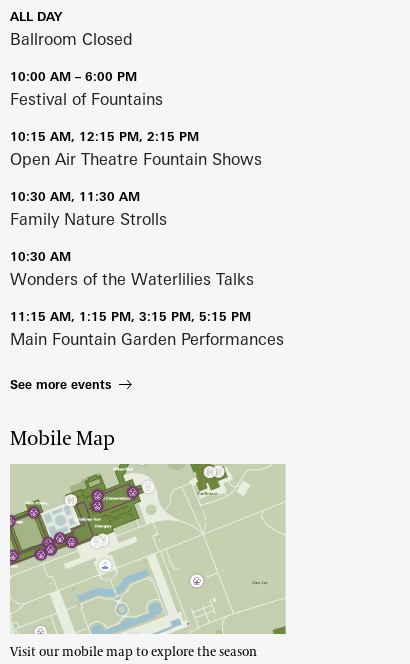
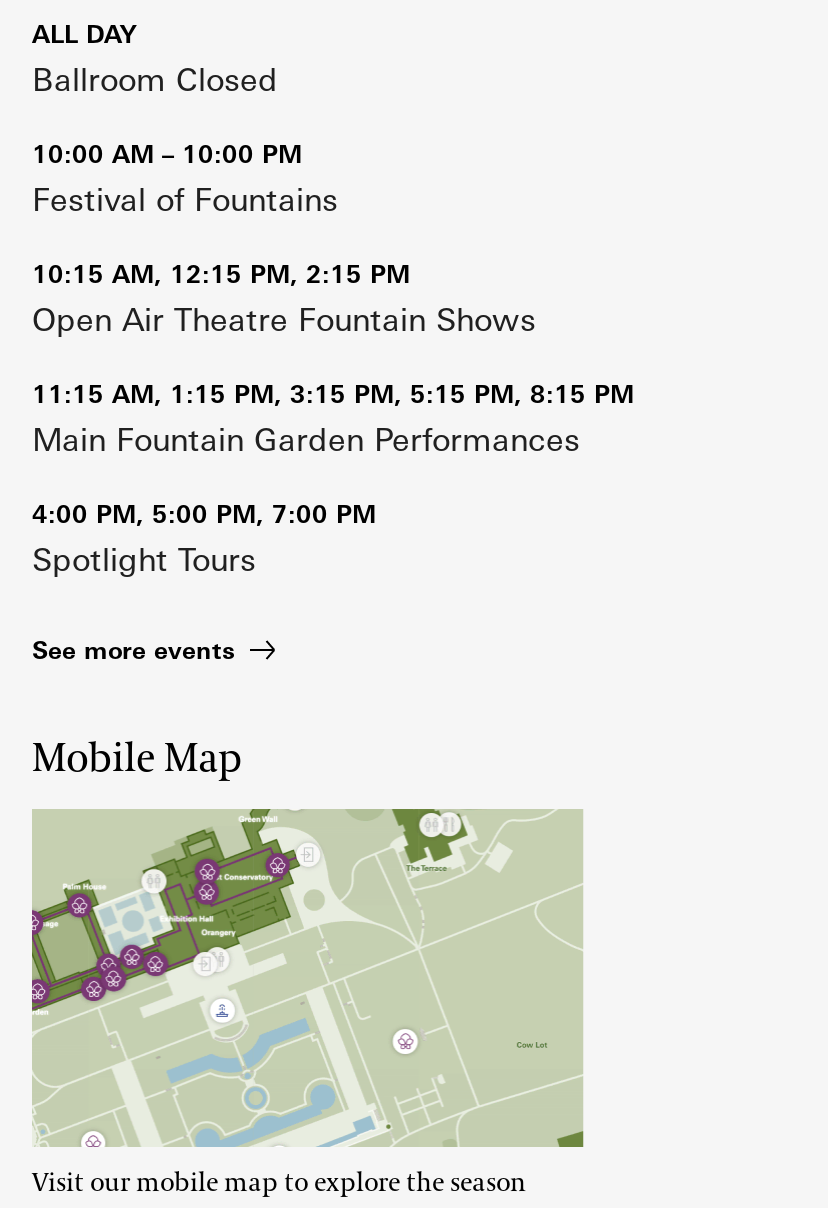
[10,69,137,84] 10:00 AM – 6:00 PM -> [32,139,302,169] 10:00 AM – 10:00 PM
[10,189,254,324] 10:30 AM, 11:30 AM | Family Nature Strolls | 10:30 AM | Wonders of the Waterlilies Talks | 11:15 AM, 1:15 PM, 3:15 PM, 5:15 PM -> [32,379,634,409] 11:15 AM, 1:15 PM, 3:15 PM, 5:15 PM, 8:15 PM
moved [10,329,284,349] -> [32,419,580,459]: Main Fountain Garden Performances
none -> [32,499,376,579] 4:00 PM, 5:00 PM, 7:00 PM | Spotlight Tours

